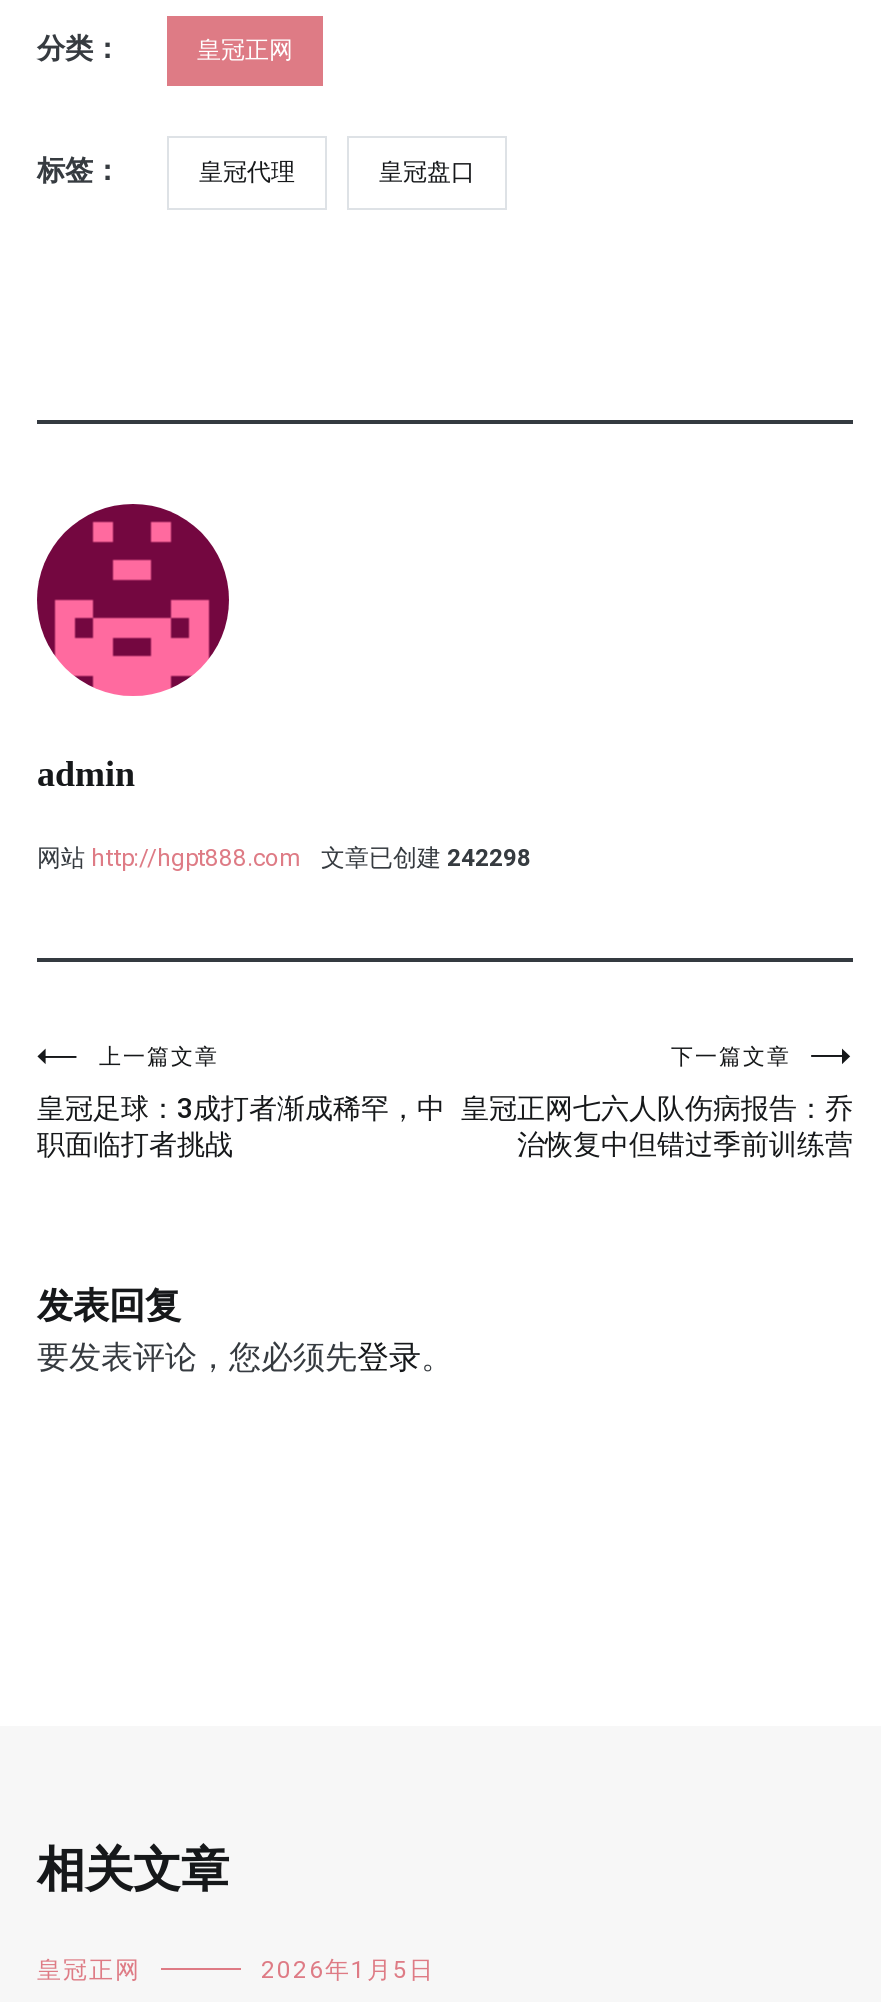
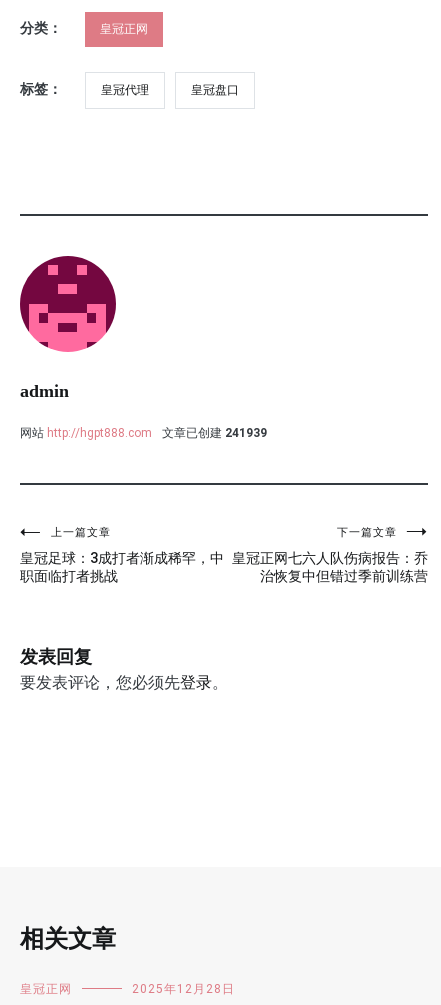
[37,844,531,872] 网站 http://hgpt888.com 文章已创建 242298 -> [20,426,267,440] 网站 http://hgpt888.com 文章已创建 241939
[261,1956,435,1984] 2026年1月5日 -> [132,982,235,996] 2025年12月28日

